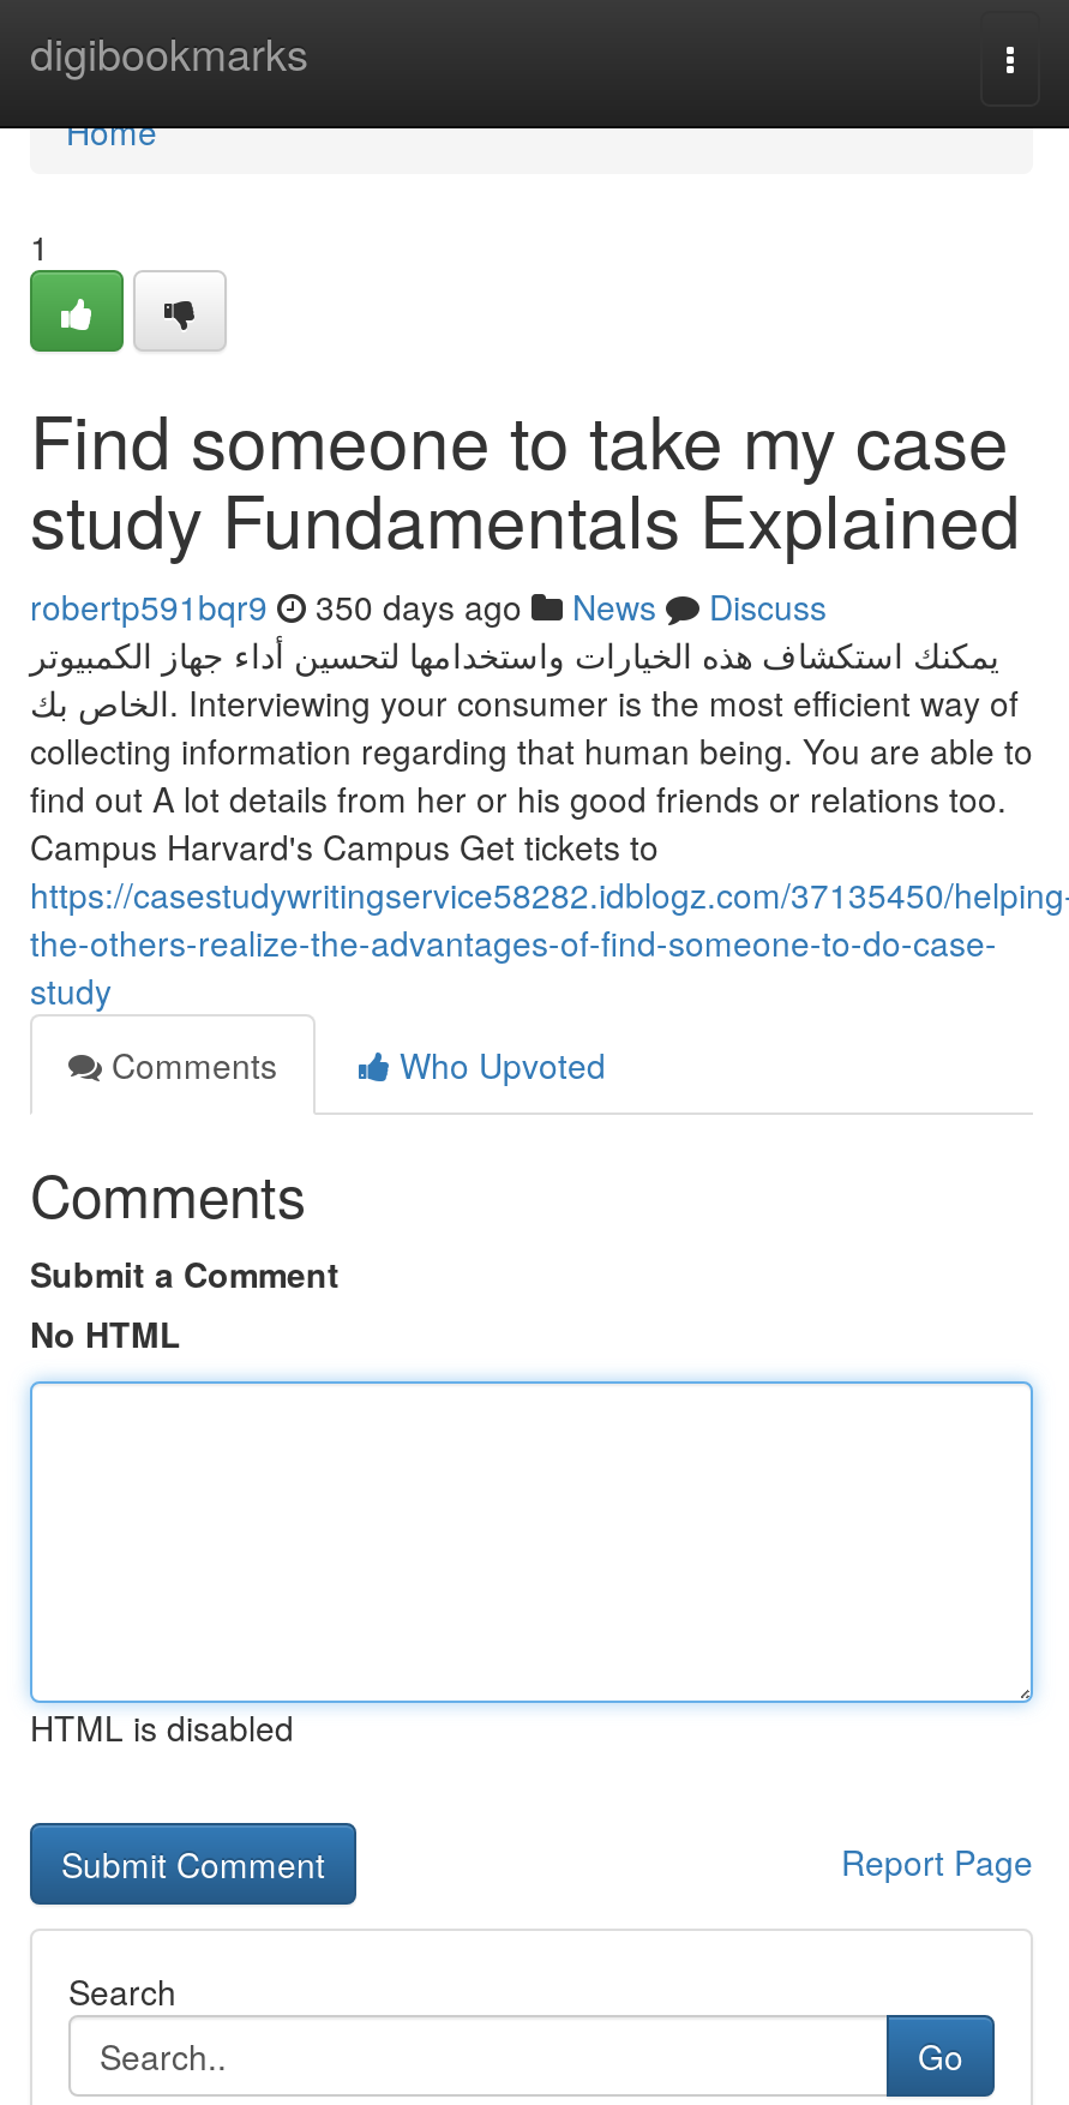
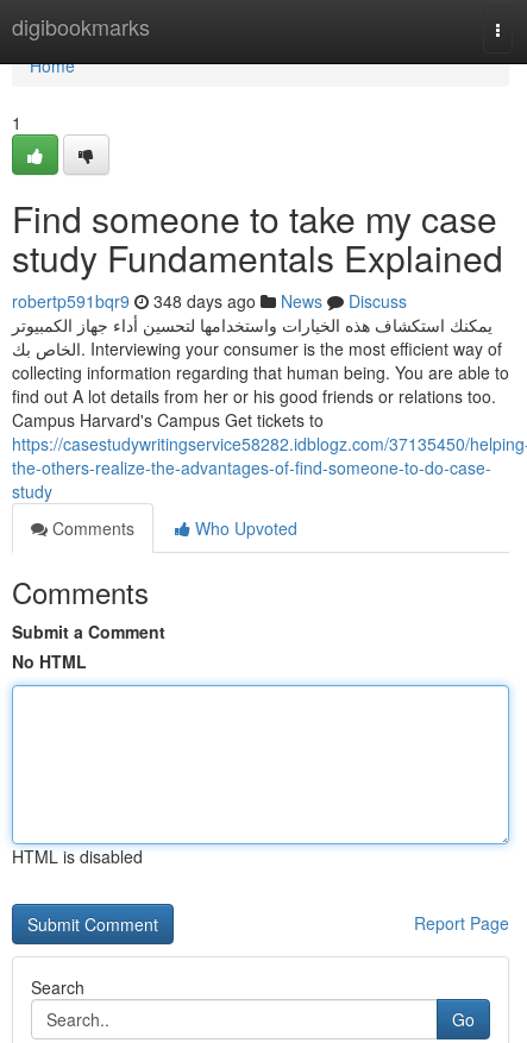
[30,582,827,630] robertp591bqr9 350 days ago News Discuss -> [12,289,407,313] robertp591bqr9 348 days ago News Discuss

